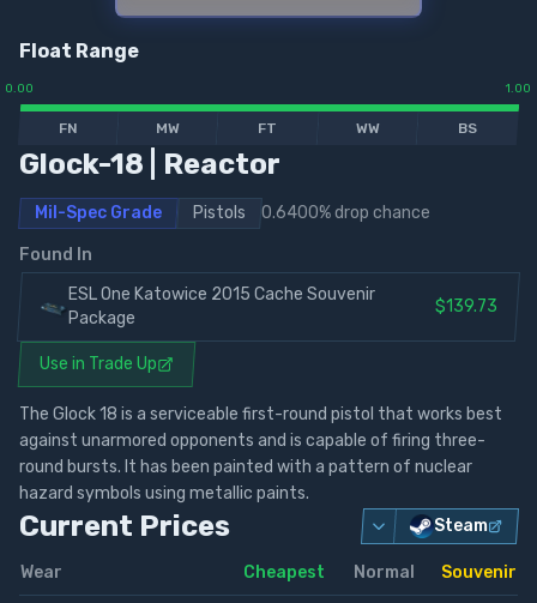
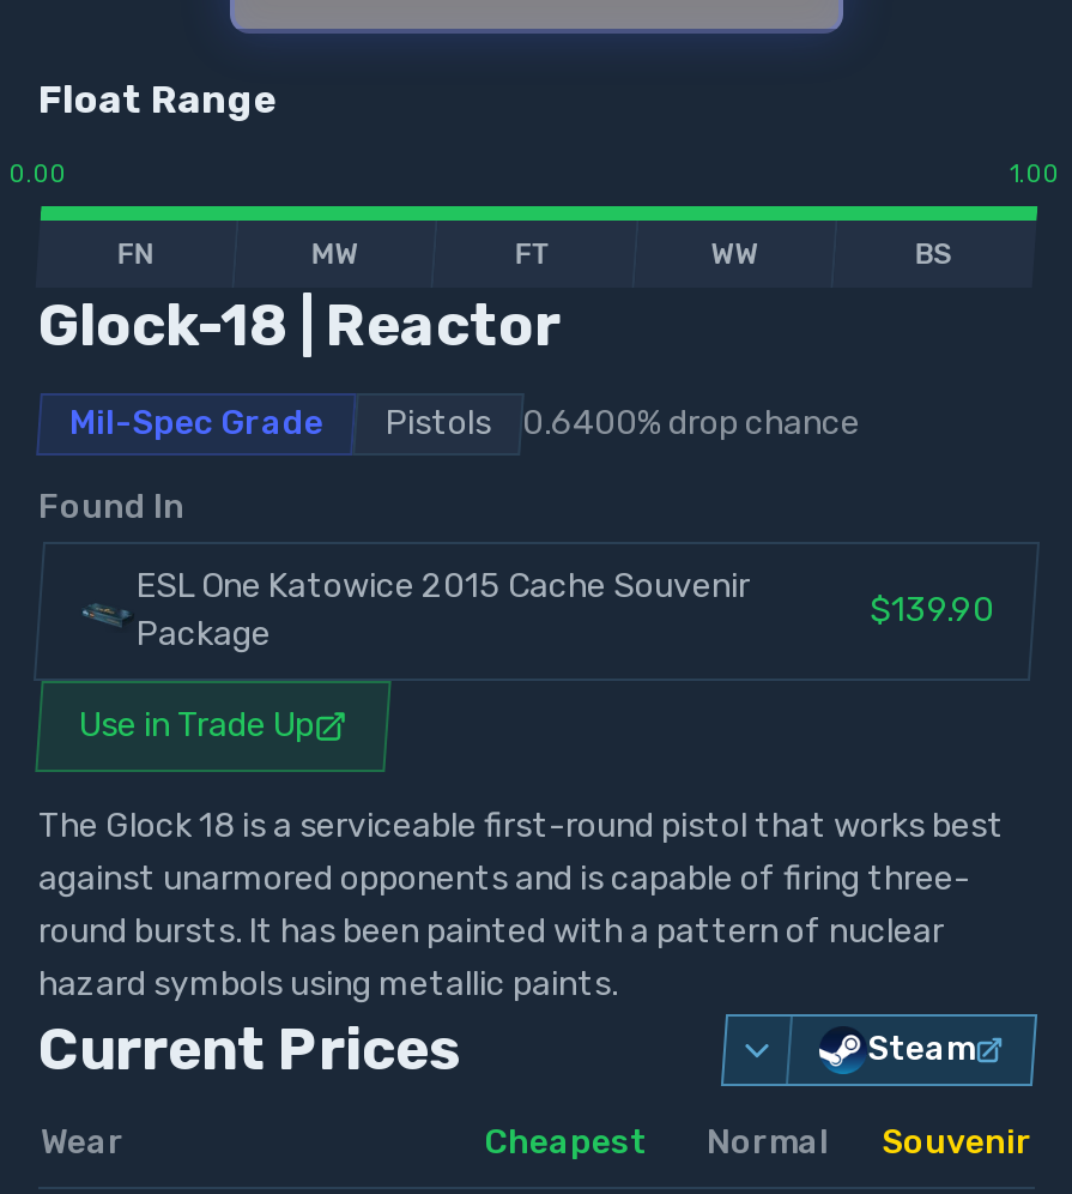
[435,296,497,316] $139.73 -> [870,590,994,631] $139.90

